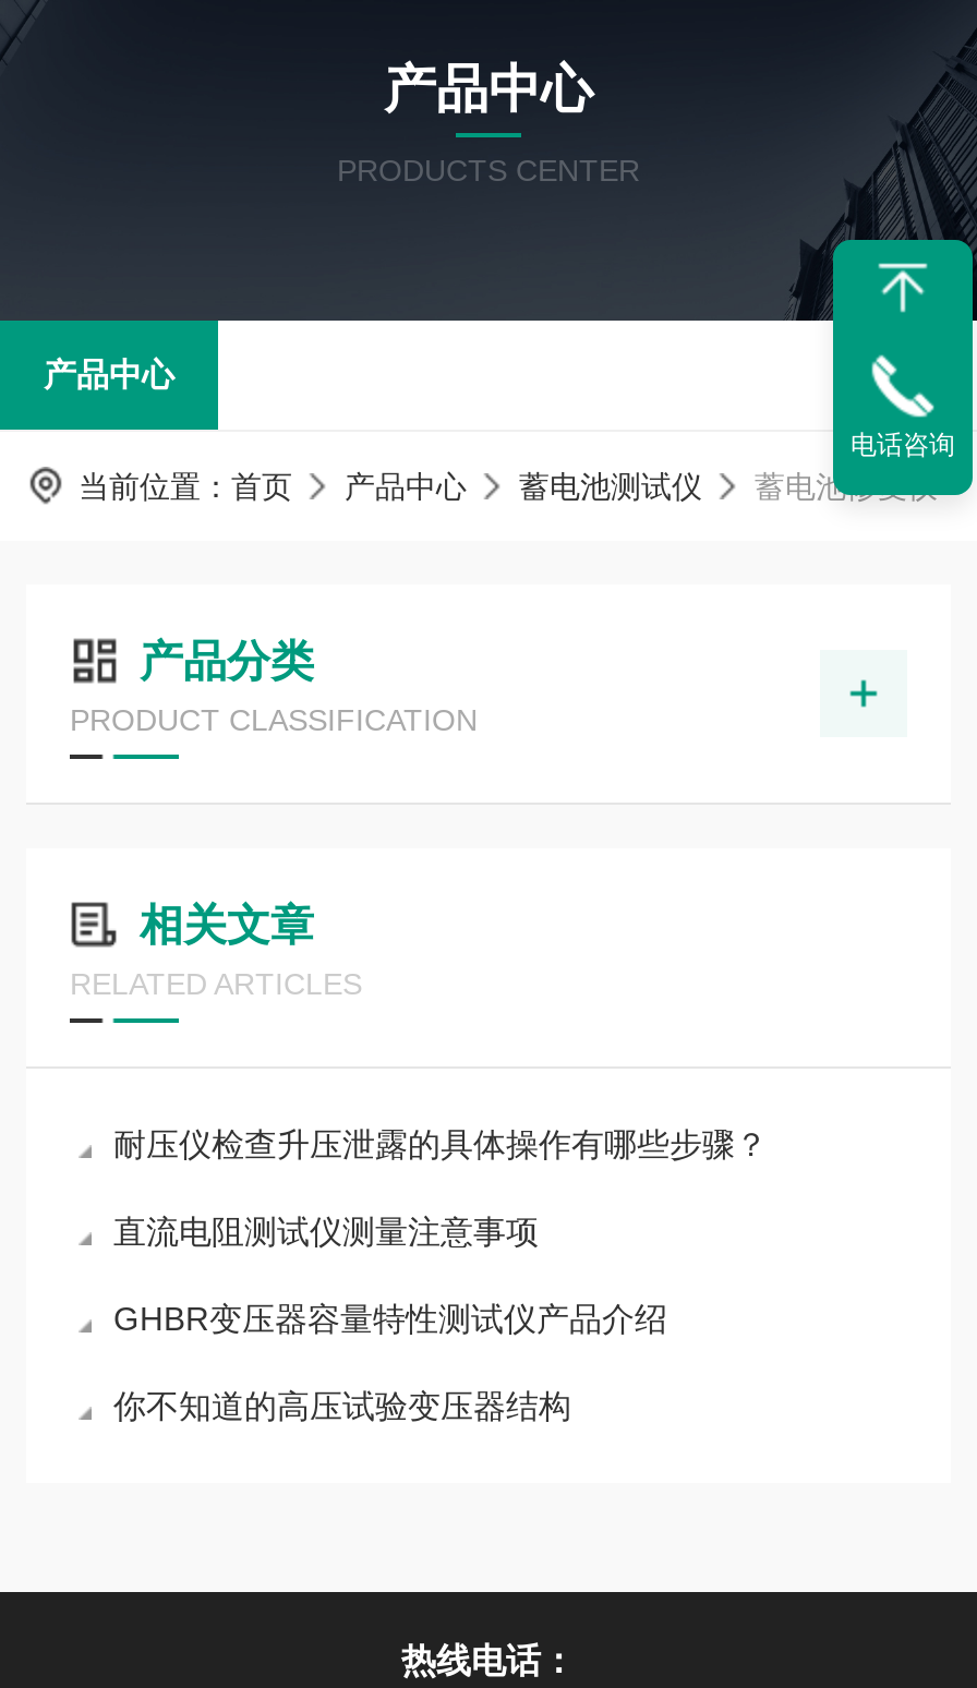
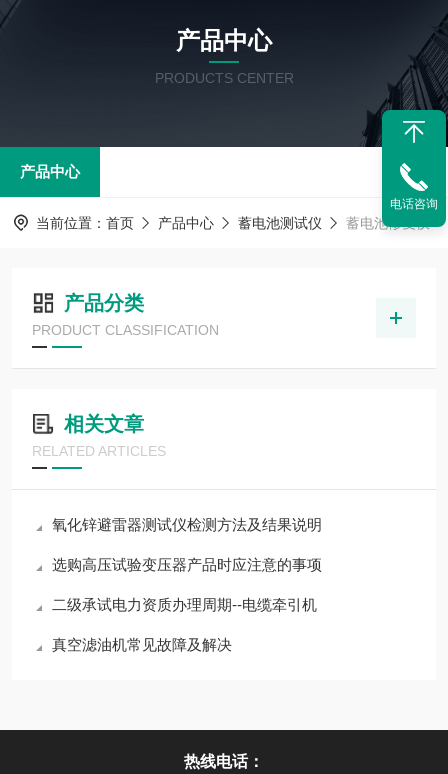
[113,1125,768,1162] 耐压仪检查升压泄露的具体操作有哪些步骤？ -> [52,516,322,533] 氧化锌避雷器测试仪检测方法及结果说明
[113,1213,539,1250] 直流电阻测试仪测量注意事项 -> [52,556,322,573] 选购高压试验变压器产品时应注意的事项
[113,1300,667,1337] GHBR变压器容量特性测试仪产品介绍 -> [52,596,317,613] 二级承试电力资质办理周期--电缆牵引机
[113,1387,571,1424] 你不知道的高压试验变压器结构 -> [52,636,232,653] 真空滤油机常见故障及解决

